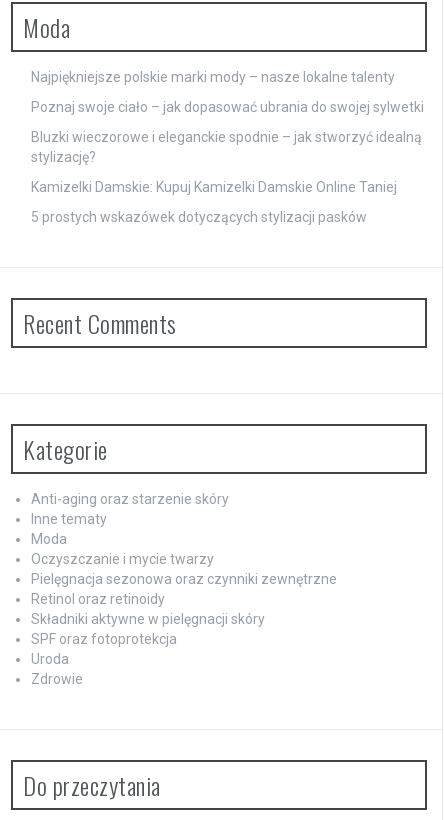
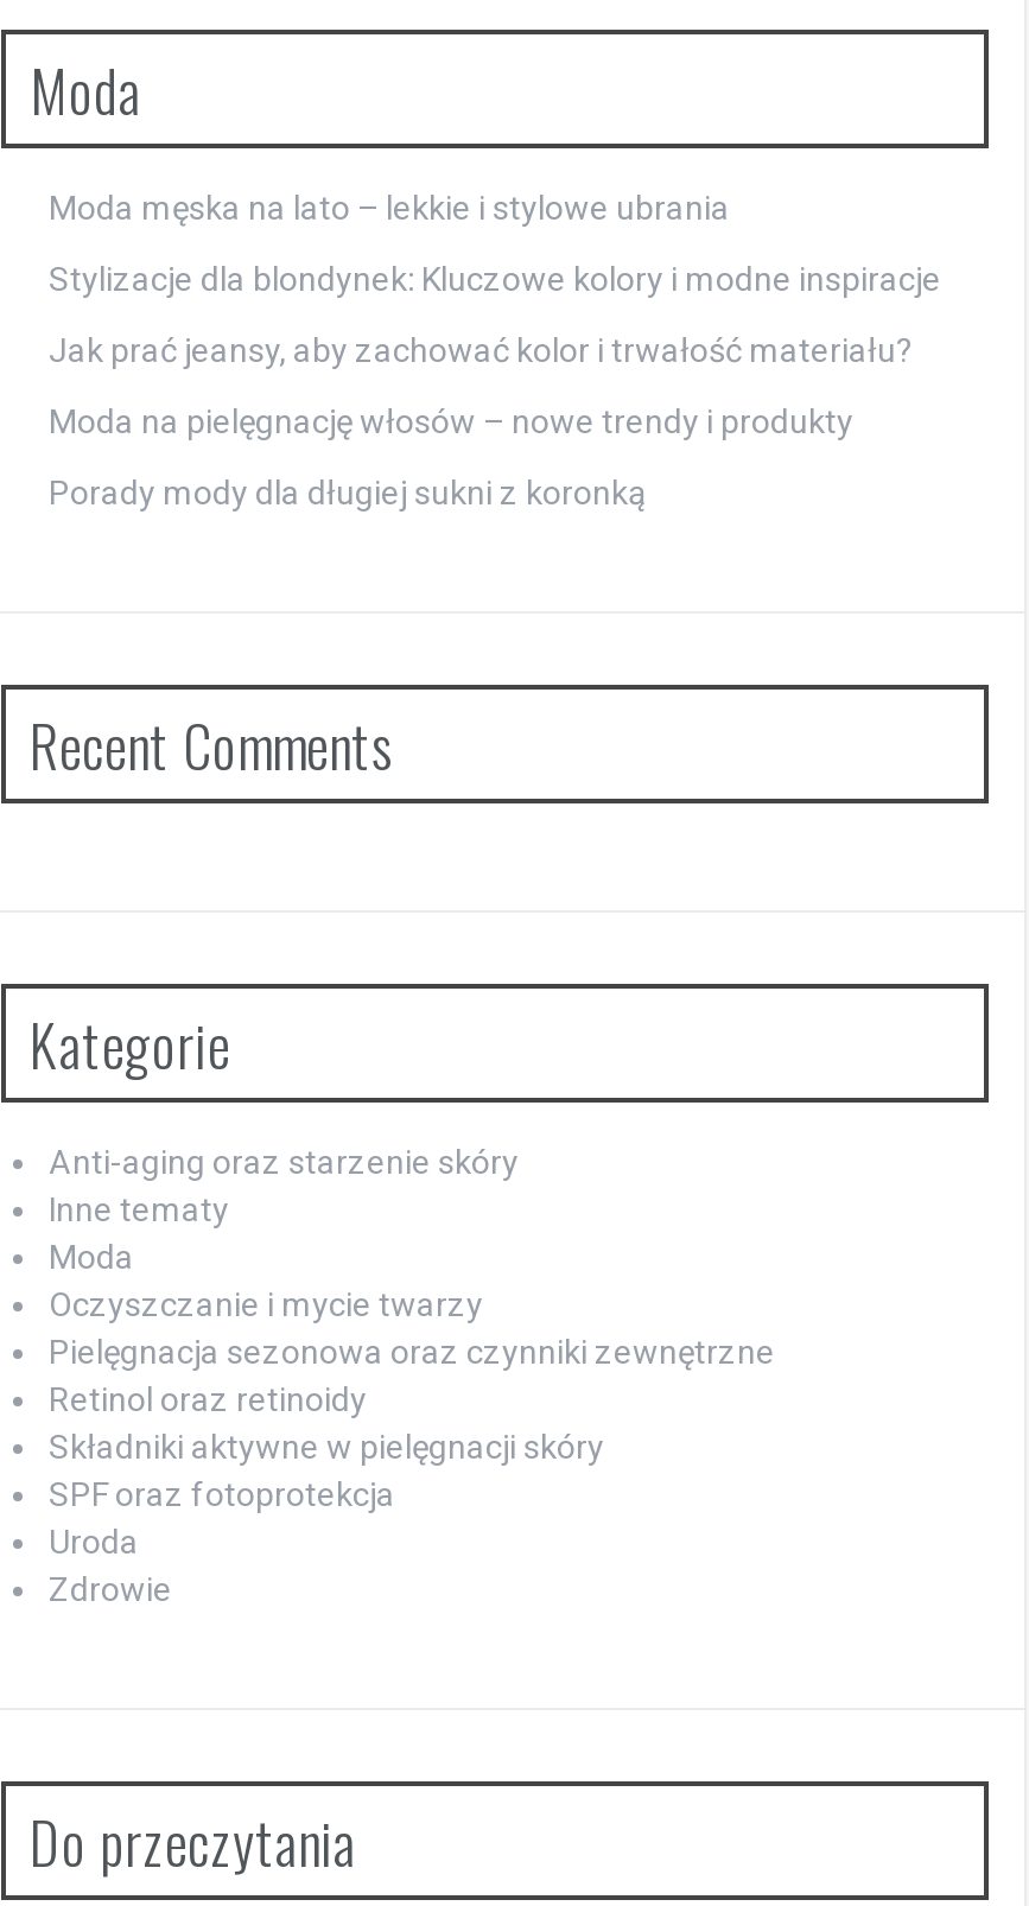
[31,69,395,85] Najpiękniejsze polskie marki mody – nasze lokalne talenty -> [49,189,730,227] Moda męska na lato – lekkie i stylowe ubrania
[31,99,424,115] Poznaj swoje ciało – jak dopasować ubrania do swojej sylwetki -> [49,260,941,298] Stylizacje dla blondynek: Kluczowe kolory i modne inspiracje
[31,129,422,165] Bluzki wieczorowe i eleganckie spodnie – jak stworzyć idealną | stylizację? -> [49,331,913,369] Jak prać jeansy, aby zachować kolor i trwałość materiału?
[31,179,397,195] Kamizelki Damskie: Kupuj Kamizelki Damskie Online Taniej -> [49,402,853,440] Moda na pielęgnację włosów – nowe trendy i produkty
[31,209,367,225] 5 prostych wskazówek dotyczących stylizacji pasków -> [49,474,647,512] Porady mody dla długiej sukni z koronką

